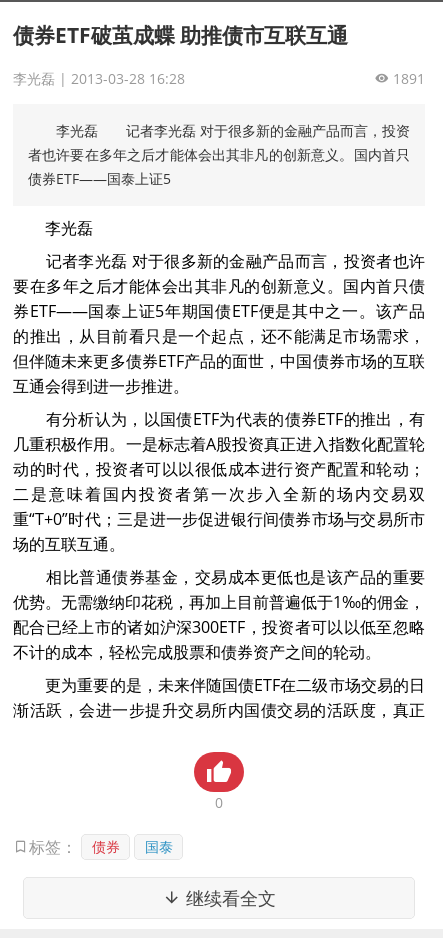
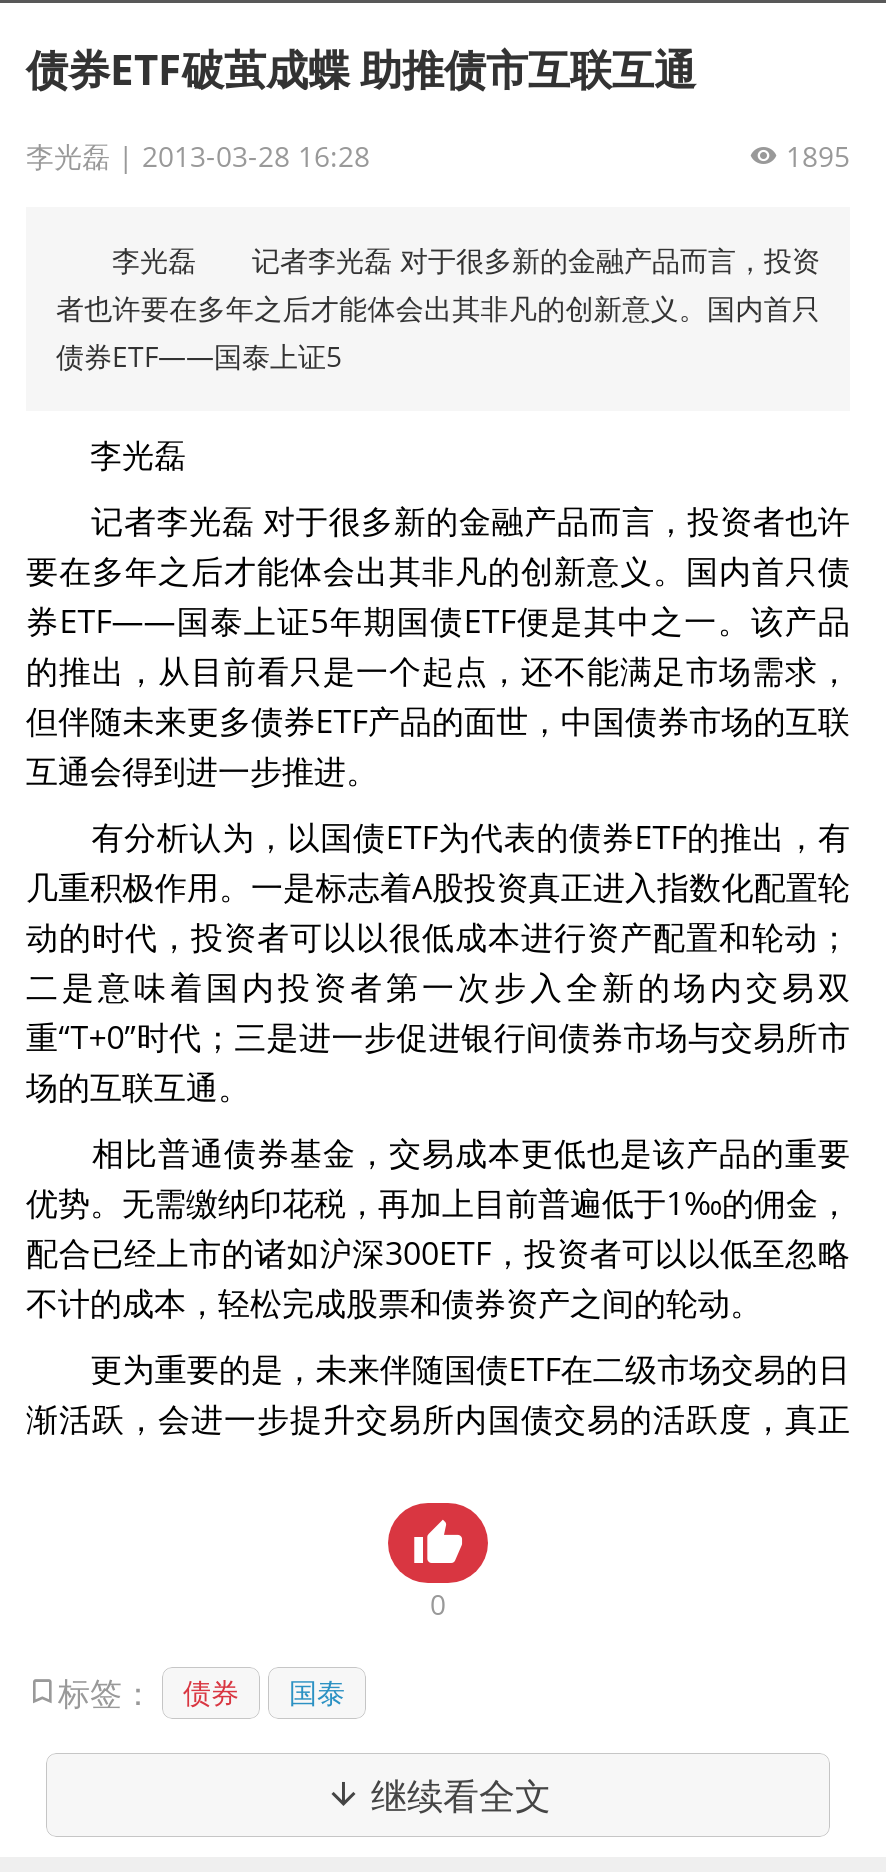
[389,69,425,88] 1891 -> [778,137,850,175] 1895

